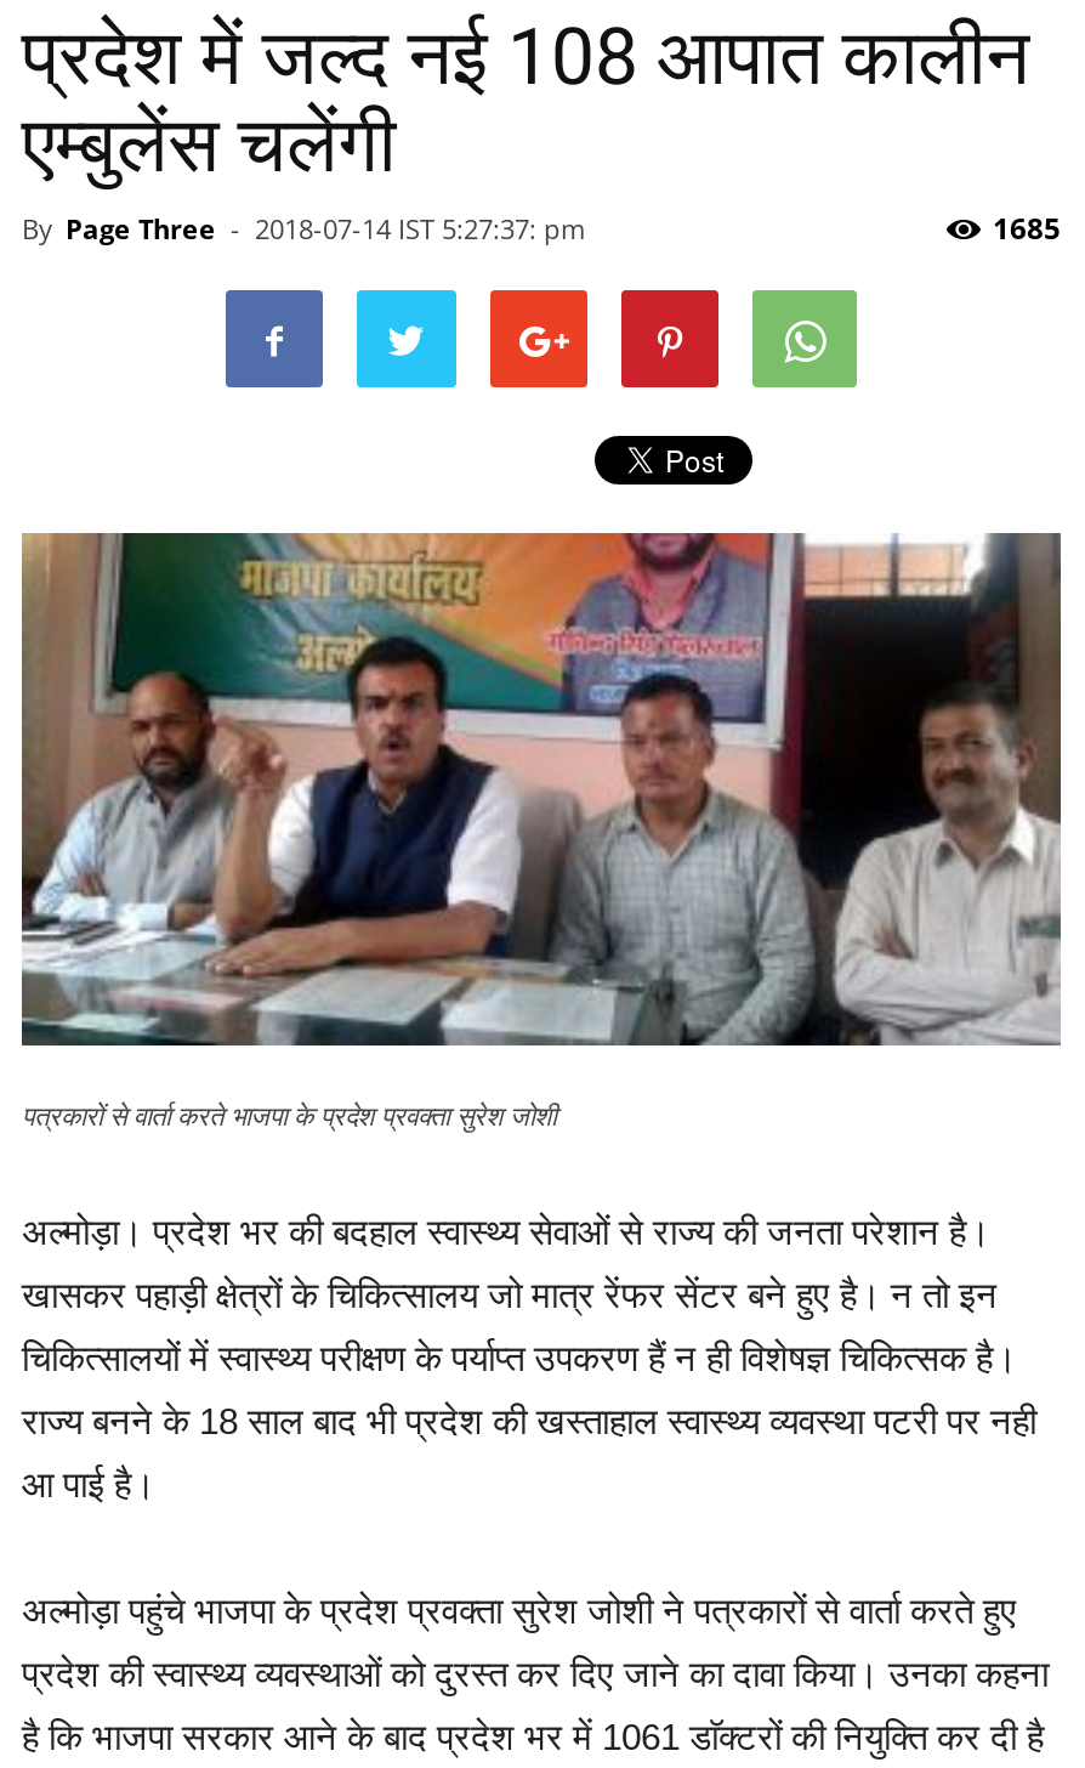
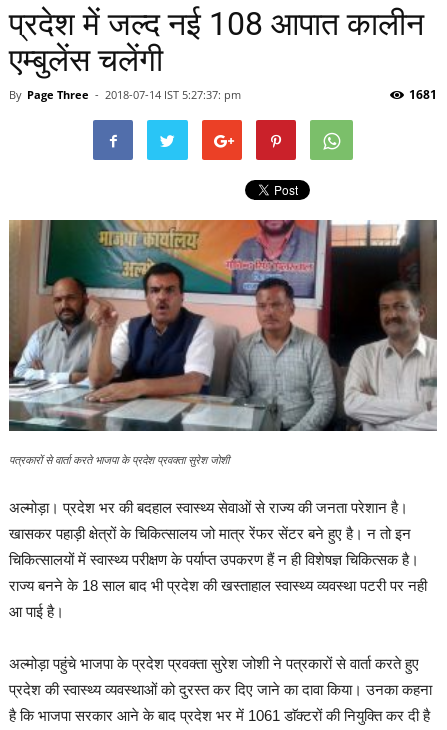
[993,208,1061,249] 1685 -> [409,86,437,103] 1681

